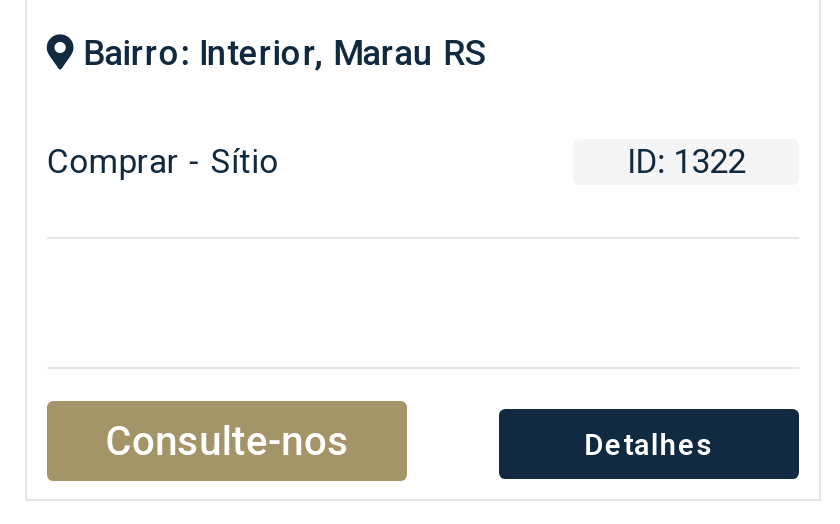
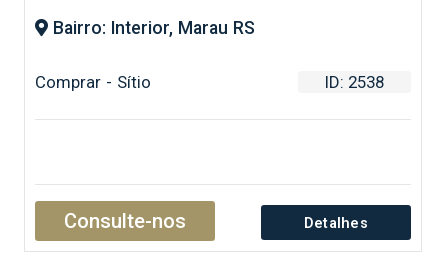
[627,141,745,181] ID: 1322 -> [325,71,384,91] ID: 2538

